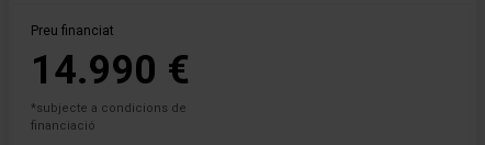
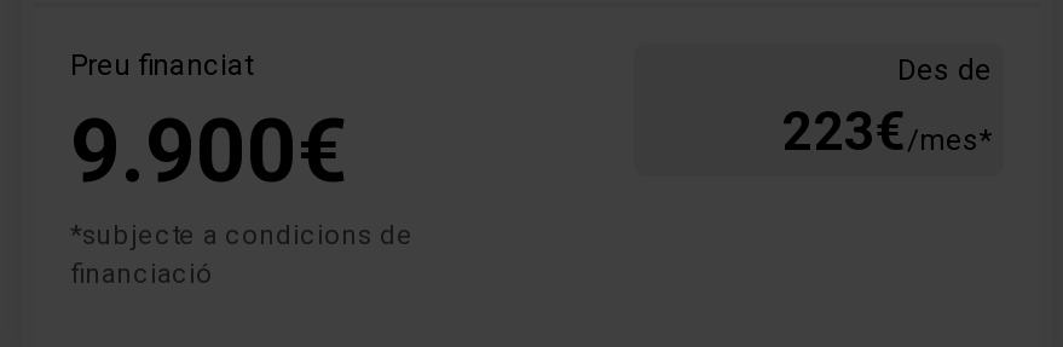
none -> [781,52,992,161] Des de | 223€/mes*
[31,47,190,93] 14.990 € -> [70,100,348,202] 9.900€

